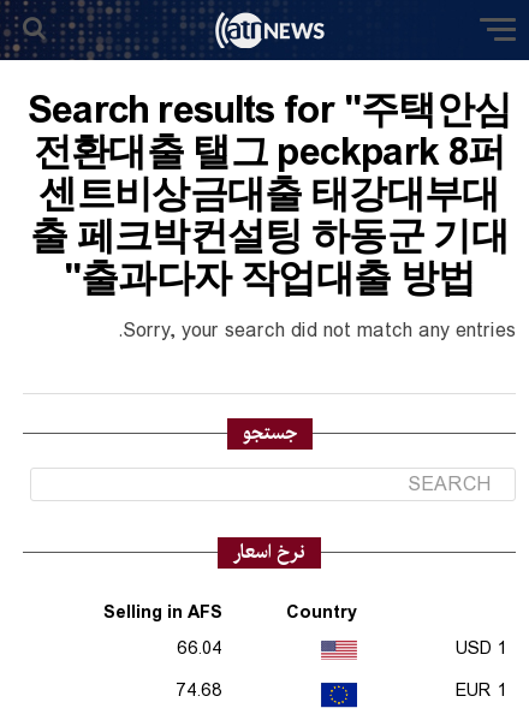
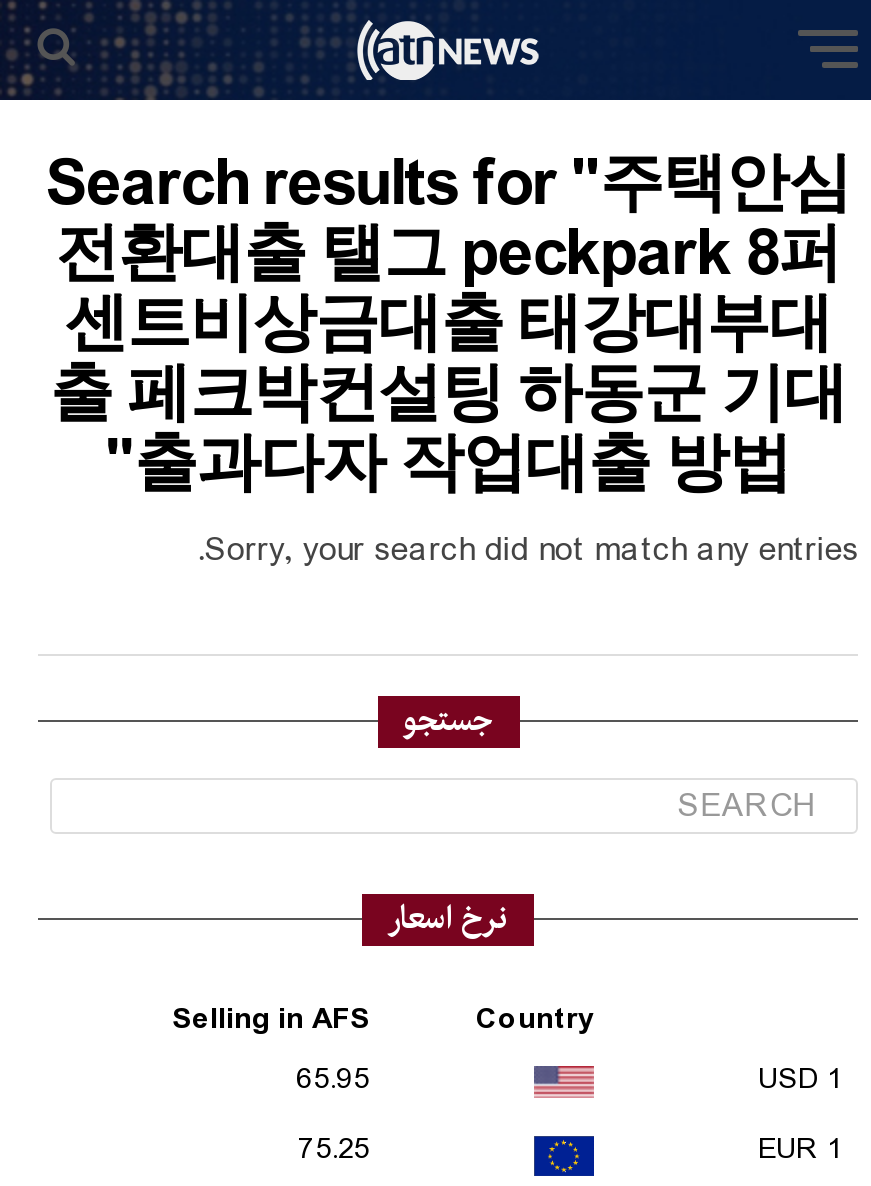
[177,635,222,664] 66.04 -> [296,1056,370,1104] 65.95
[176,677,222,706] 74.68 -> [298,1126,370,1174] 75.25

